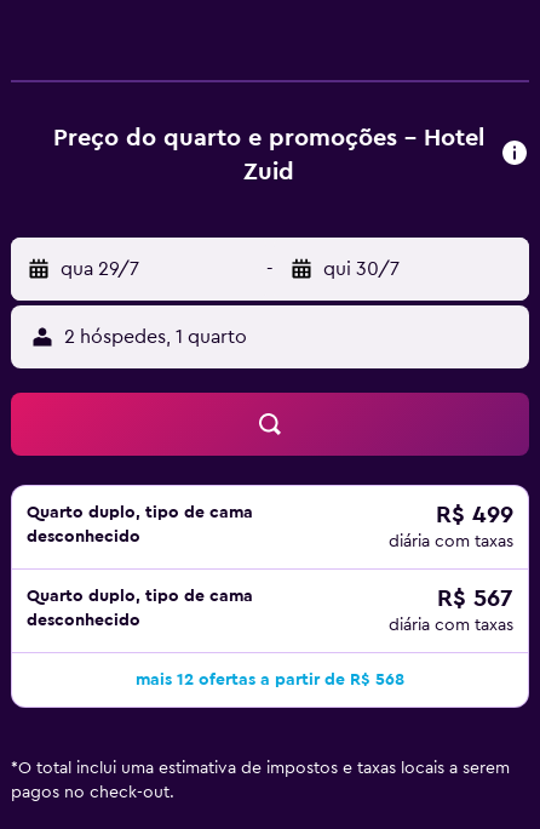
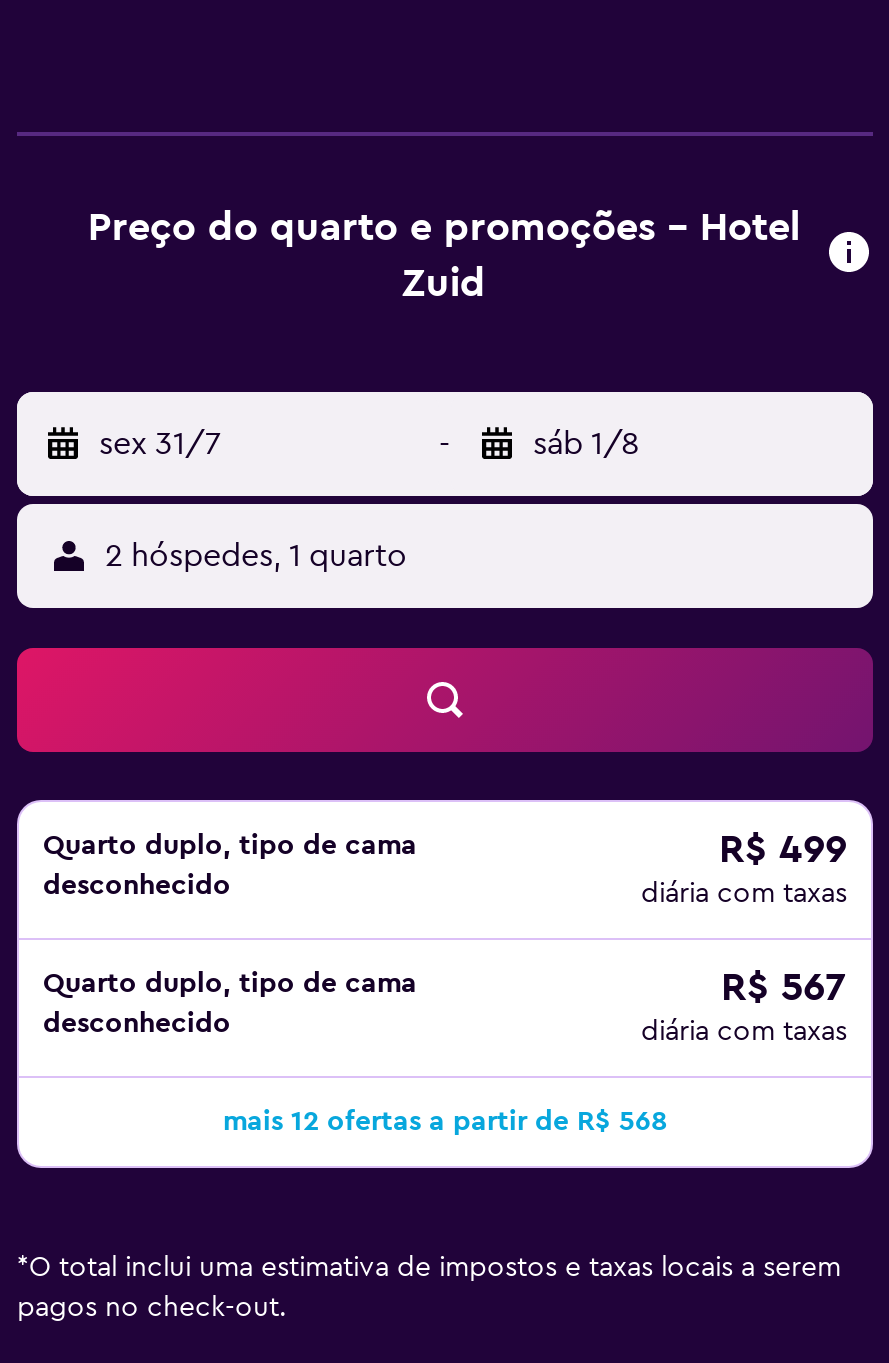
[61,259,139,279] qua 29/7 -> [99,428,221,460] sex 31/7
[323,259,400,279] qui 30/7 -> [533,428,639,460] sáb 1/8

